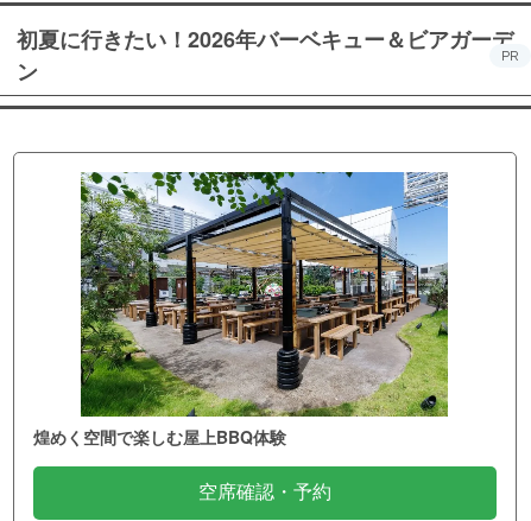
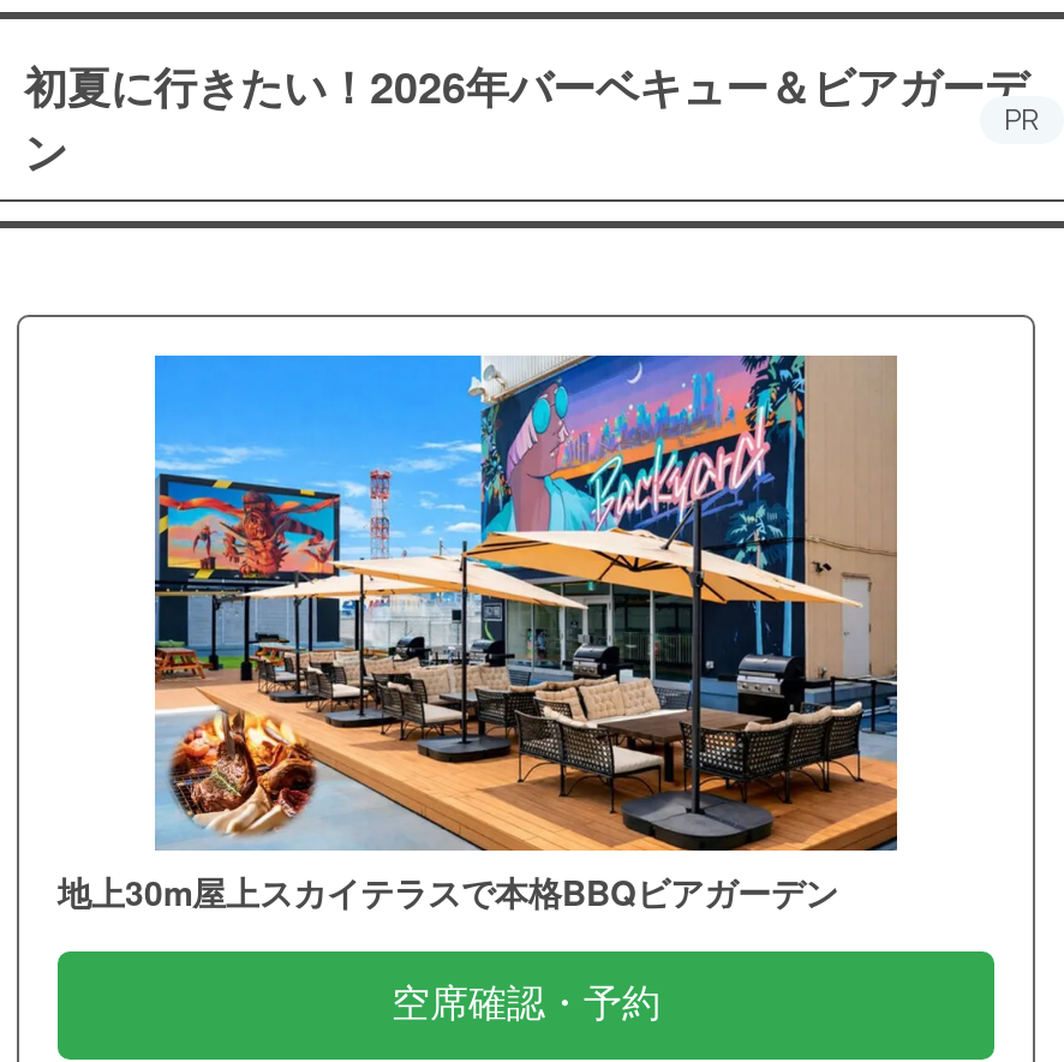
[33,171,449,449] [image] | 煌めく空間で楽しむ屋上BBQ体験 -> [58,353,901,916] [image] | 地上30m屋上スカイテラスで本格BBQビアガーデン

